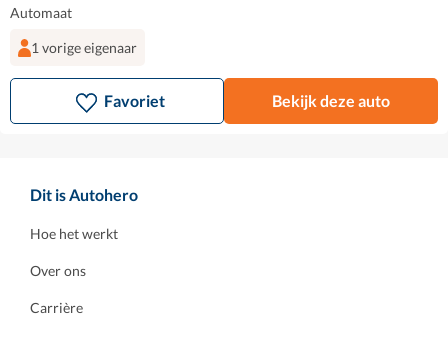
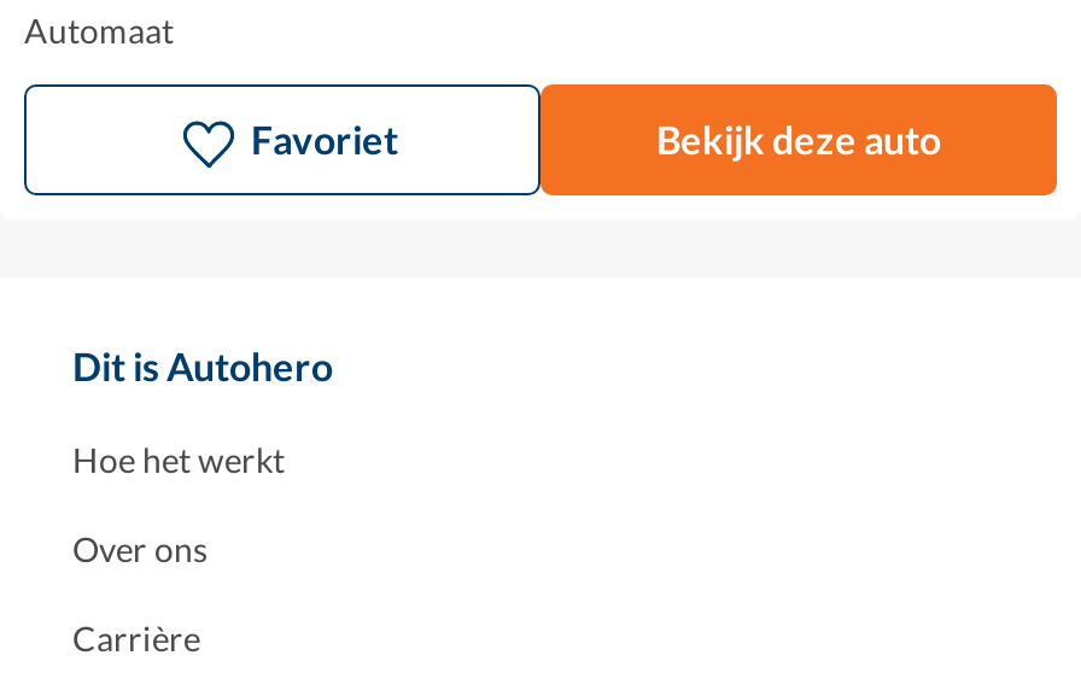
[31,39,137,56] 1 vorige eigenaar -> none

